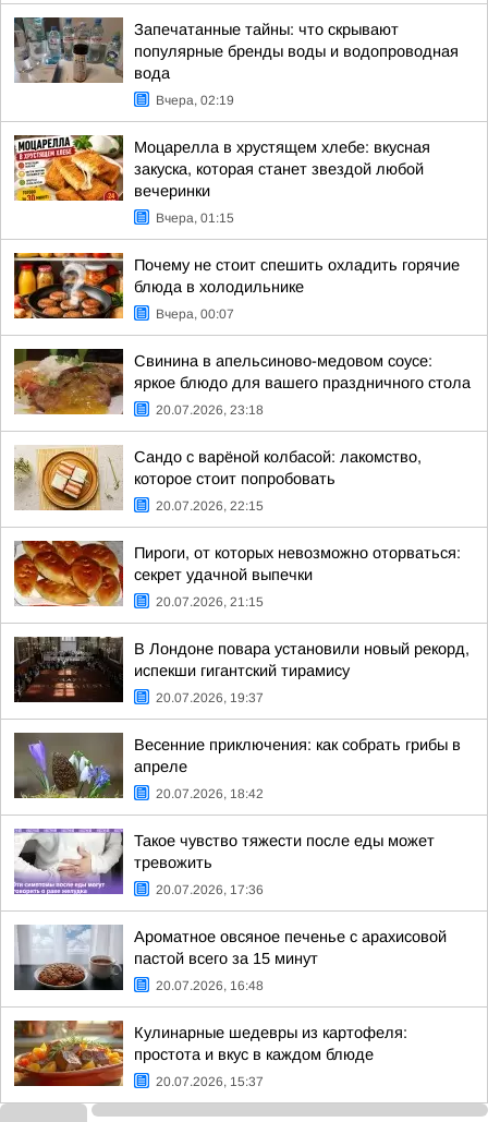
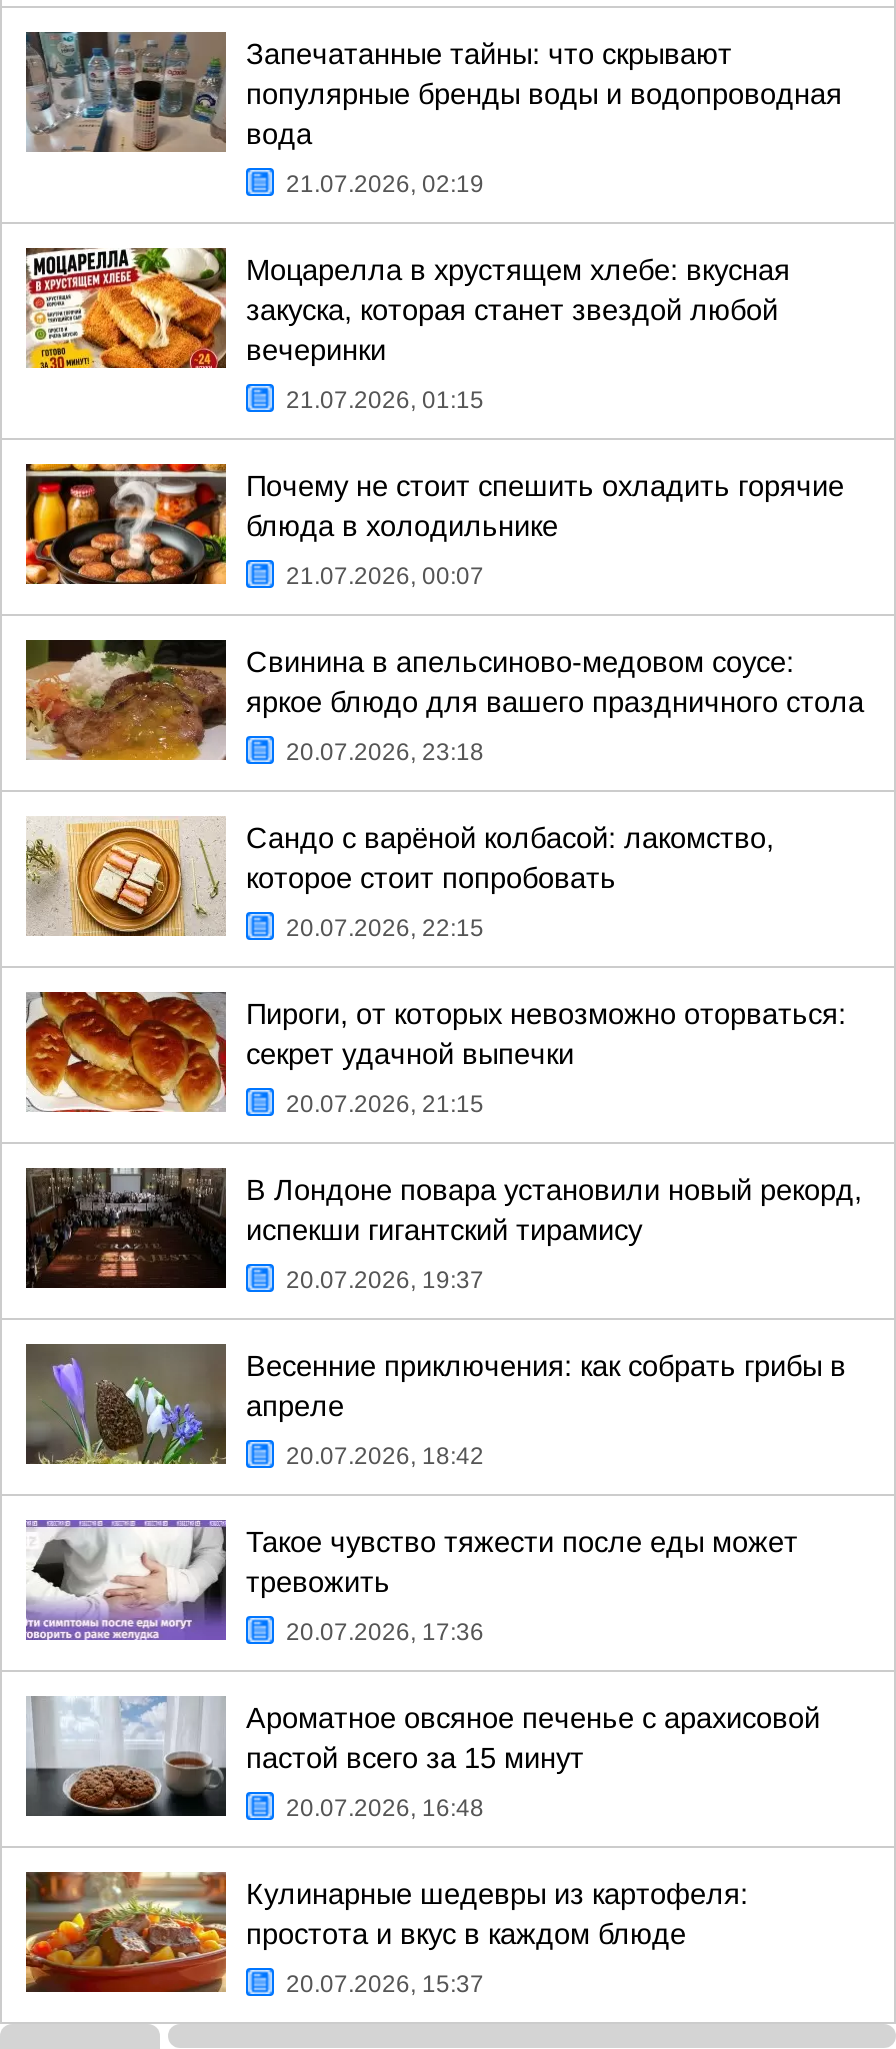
[156,93,234,108] Вчера, 02:19 -> [286,170,484,198] 21.07.2026, 02:19
[156,210,234,226] Вчера, 01:15 -> [286,386,484,414] 21.07.2026, 01:15
[156,306,234,322] Вчера, 00:07 -> [286,562,484,590] 21.07.2026, 00:07

